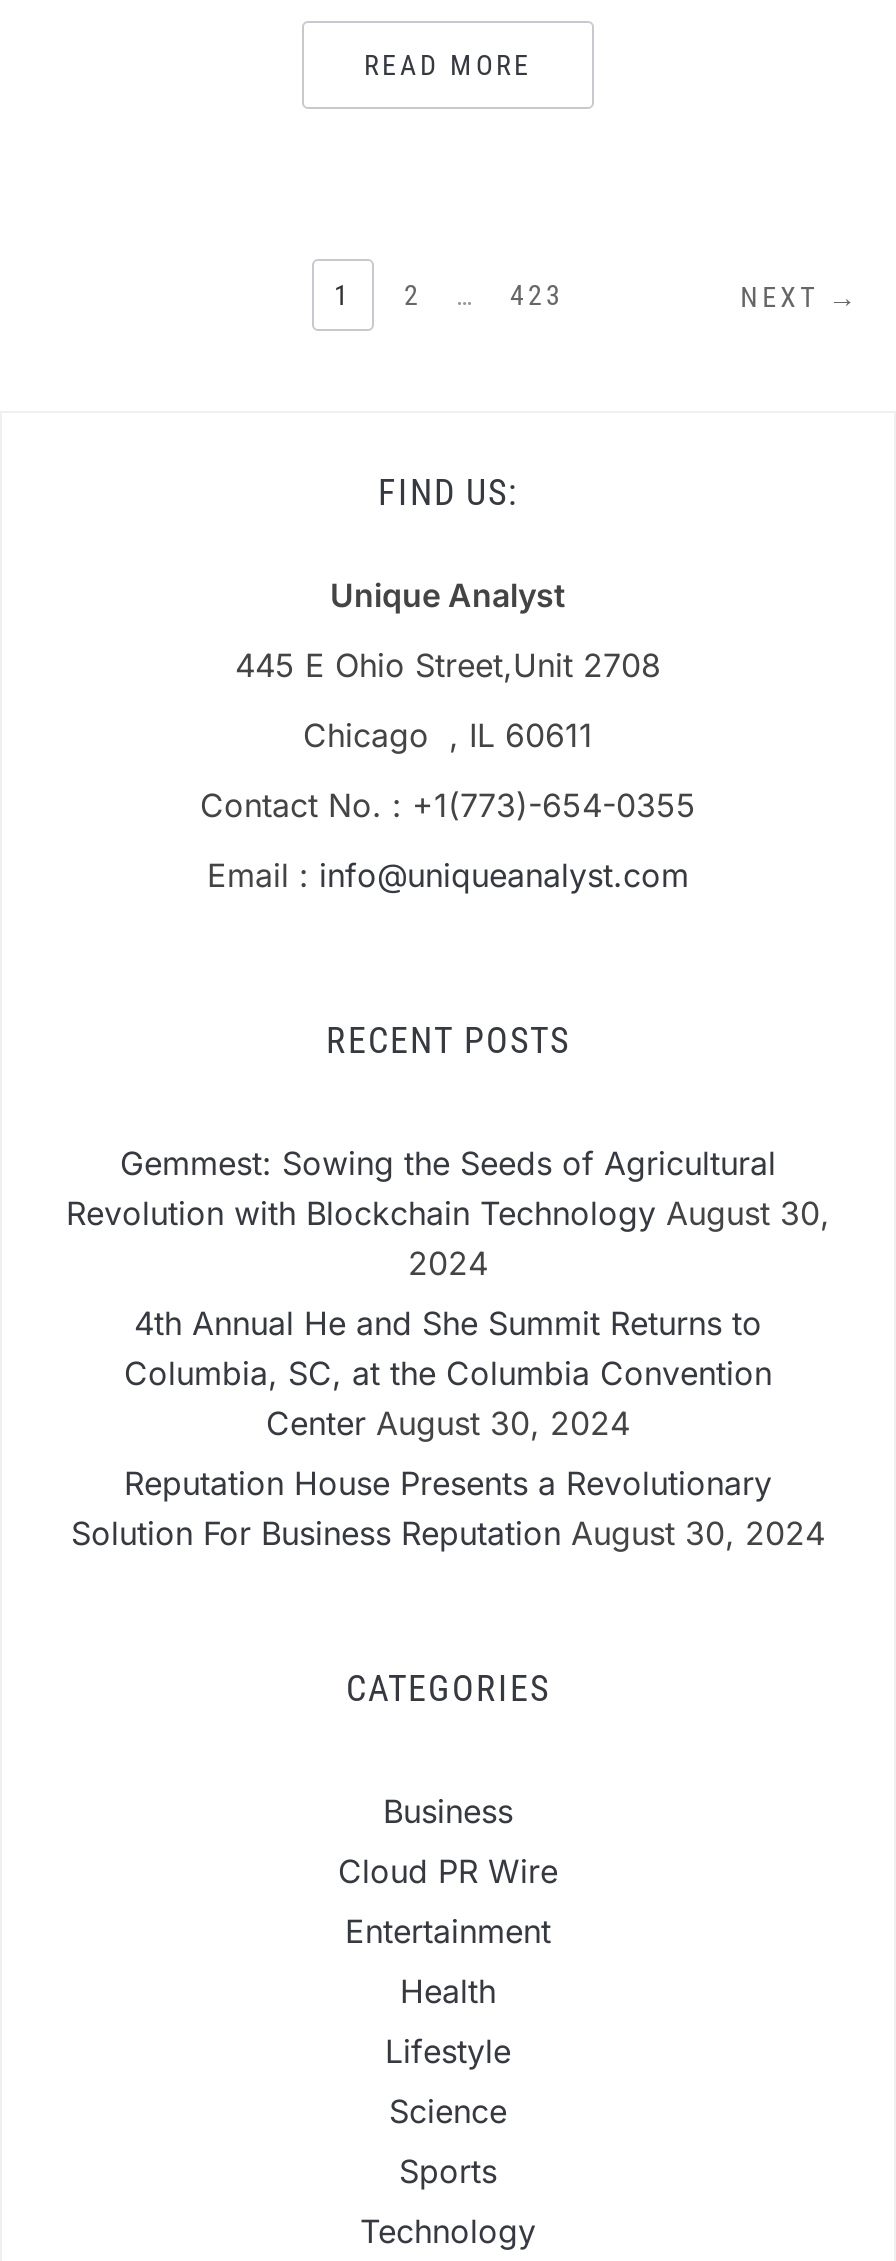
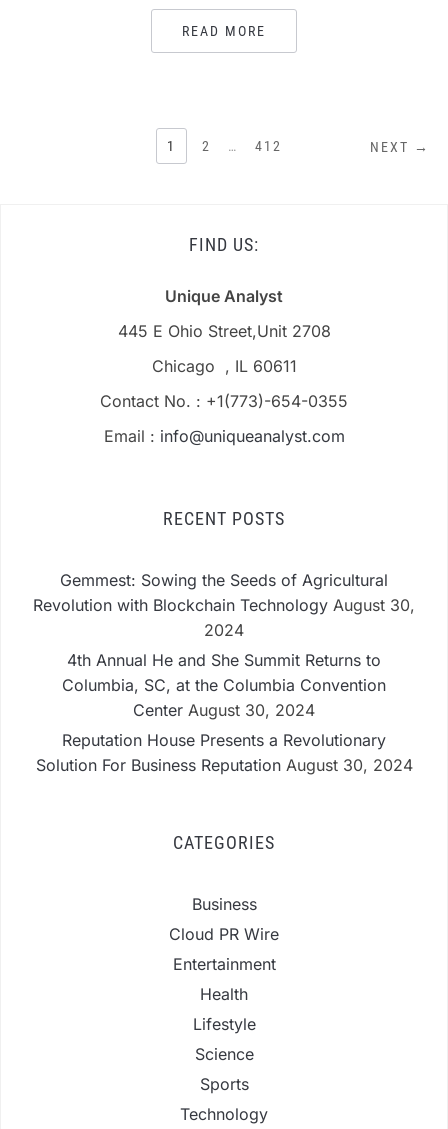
[510,279,564,311] 423 -> [255,138,282,154] 412

